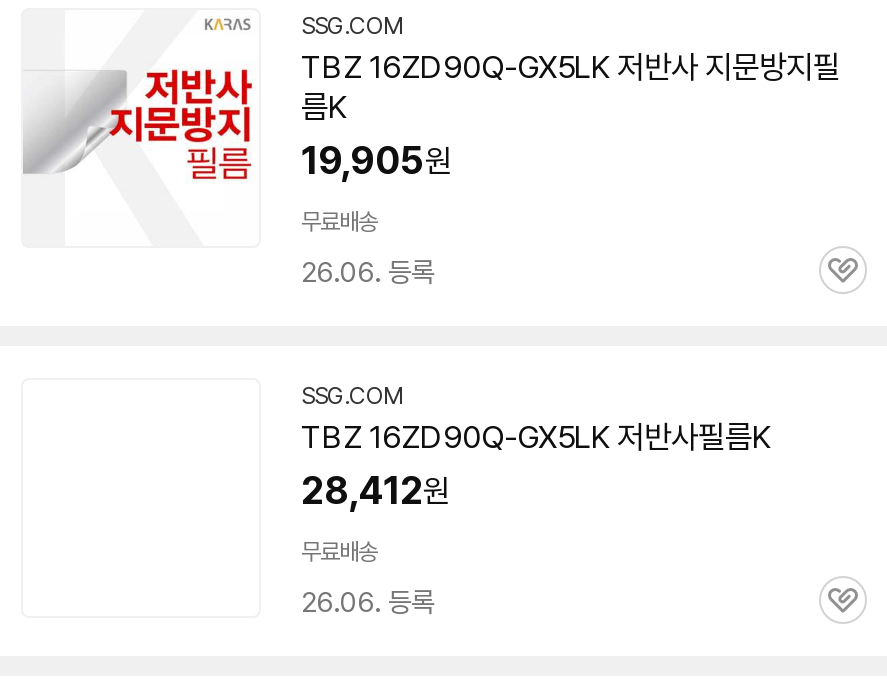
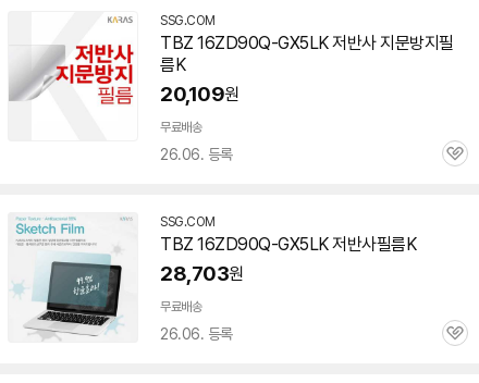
[301,138,452,184] 19,905원 -> [160,82,239,107] 20,109원
none -> [11,215,133,341] [image]
[301,468,450,514] 28,412원 -> [160,261,243,286] 28,703원

